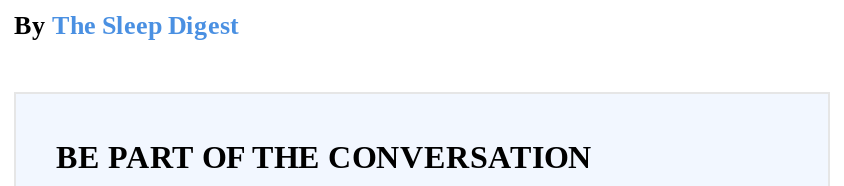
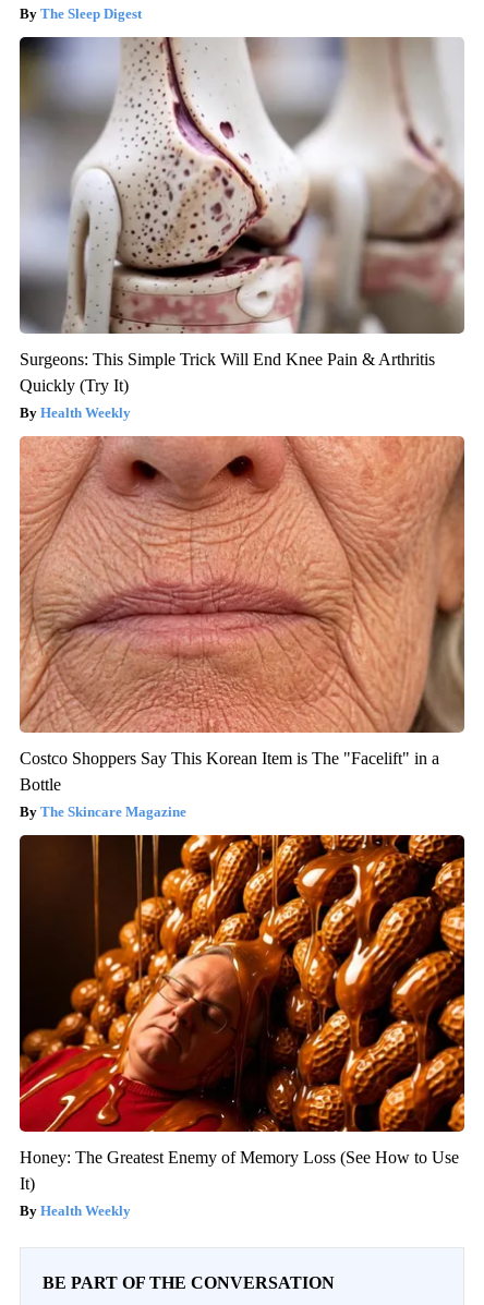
none -> [19,36,465,420] [image] | Surgeons: This Simple Trick Will End Knee Pain & Arthritis | Quickly (Try It) | Health Weekly
none -> [19,435,465,819] [image] | Costco Shoppers Say This Korean Item is The "Facelift" in a | Bottle | The Skincare Magazine
none -> [19,834,465,1218] [image] | Honey: The Greatest Enemy of Memory Loss (See How to Use | It) | Health Weekly

